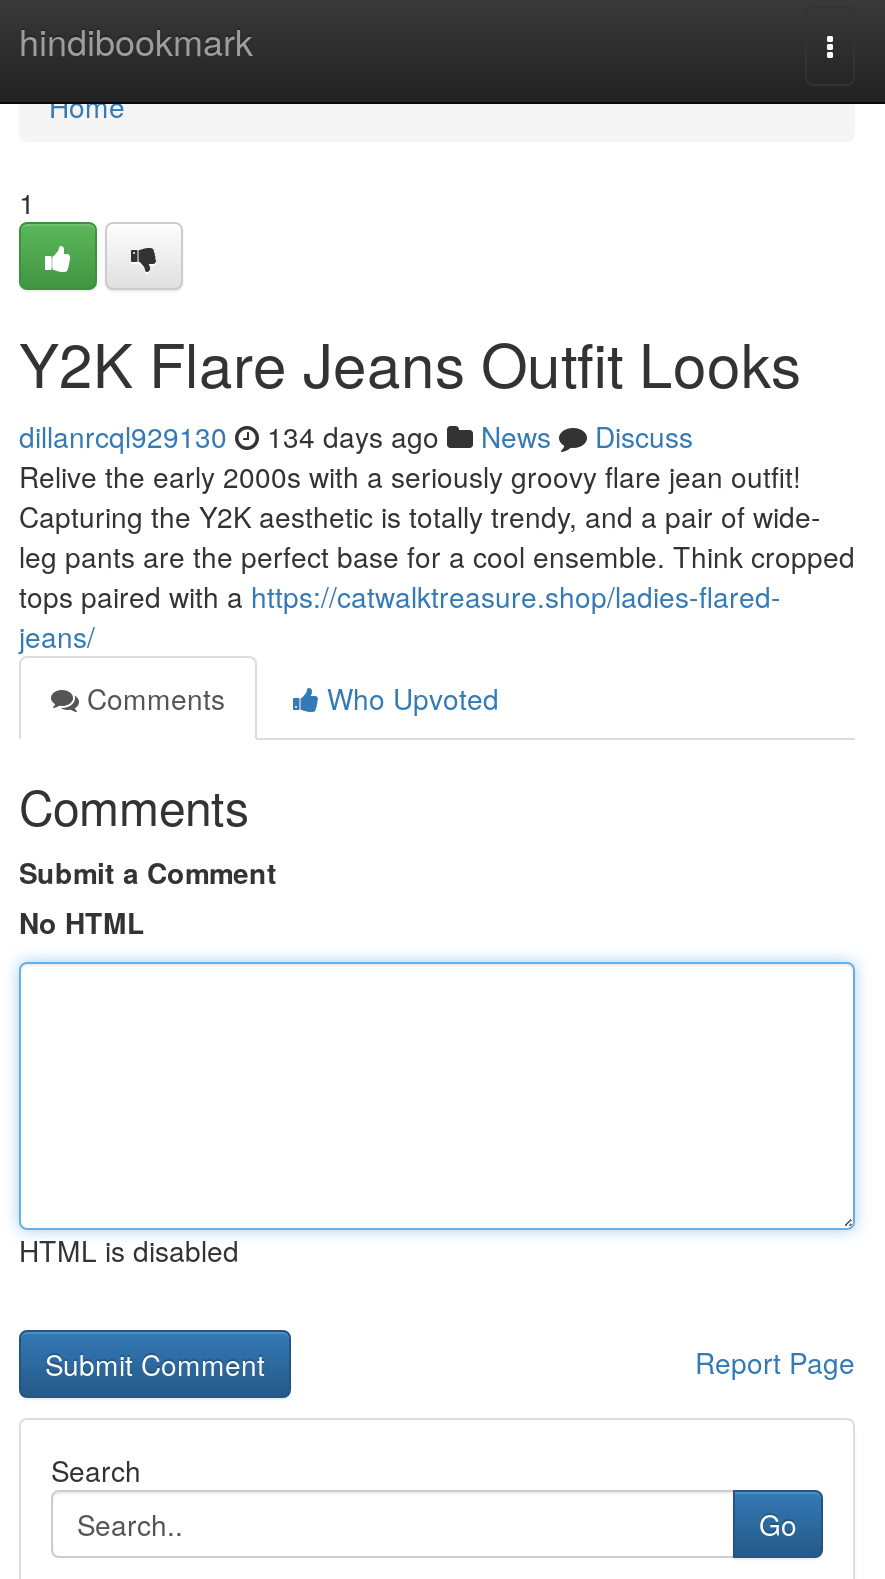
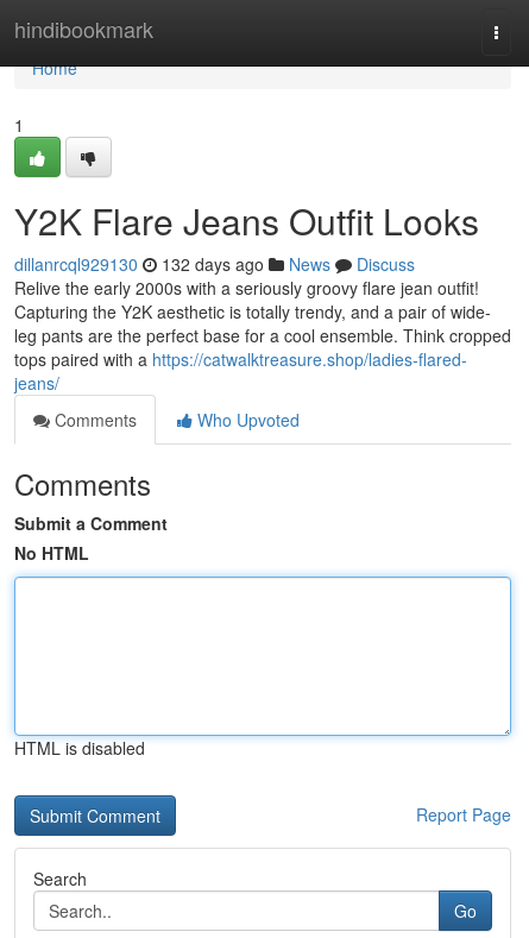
[19,416,693,456] dillanrcql929130 134 days ago News Discuss -> [14,252,415,276] dillanrcql929130 132 days ago News Discuss

